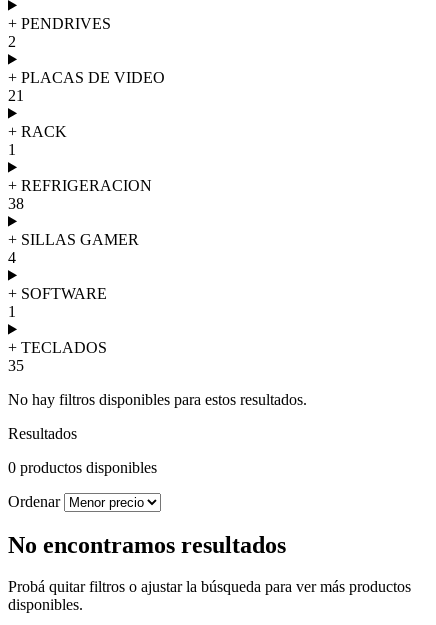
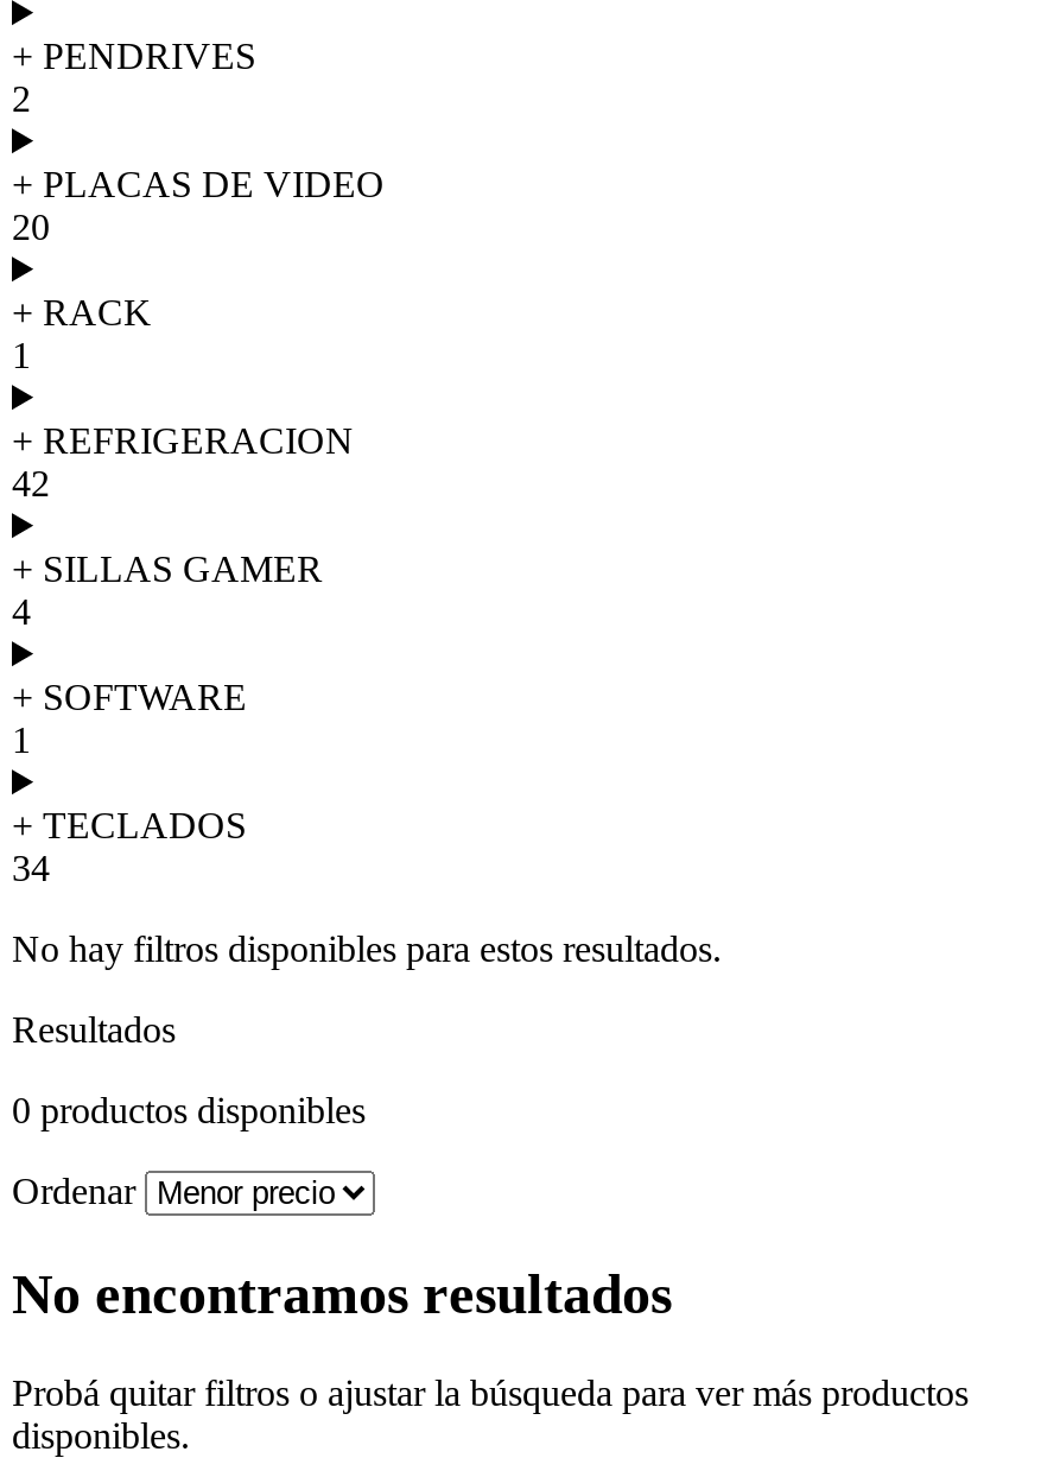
[8,87,24,104] 21 -> [12,206,50,246] 20
[8,195,24,212] 38 -> [12,462,50,502] 42
[8,357,24,374] 35 -> [12,847,50,887] 34

